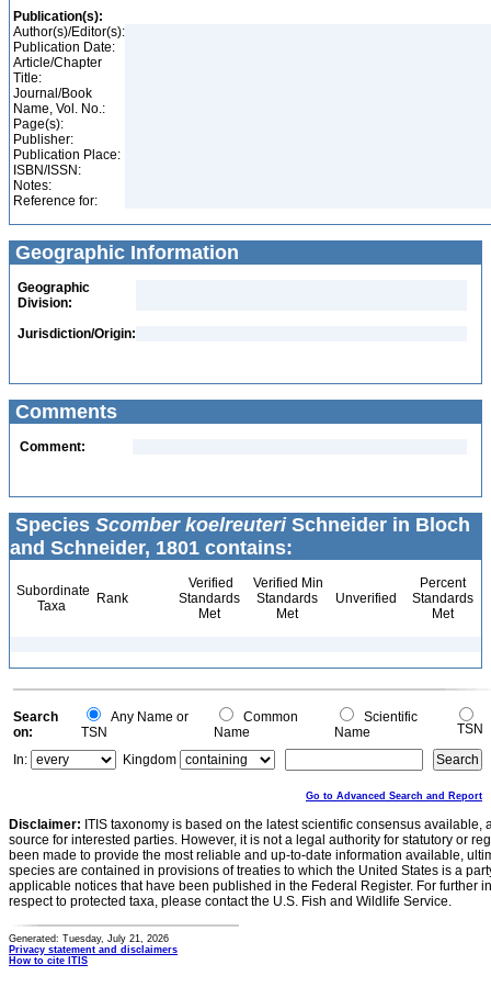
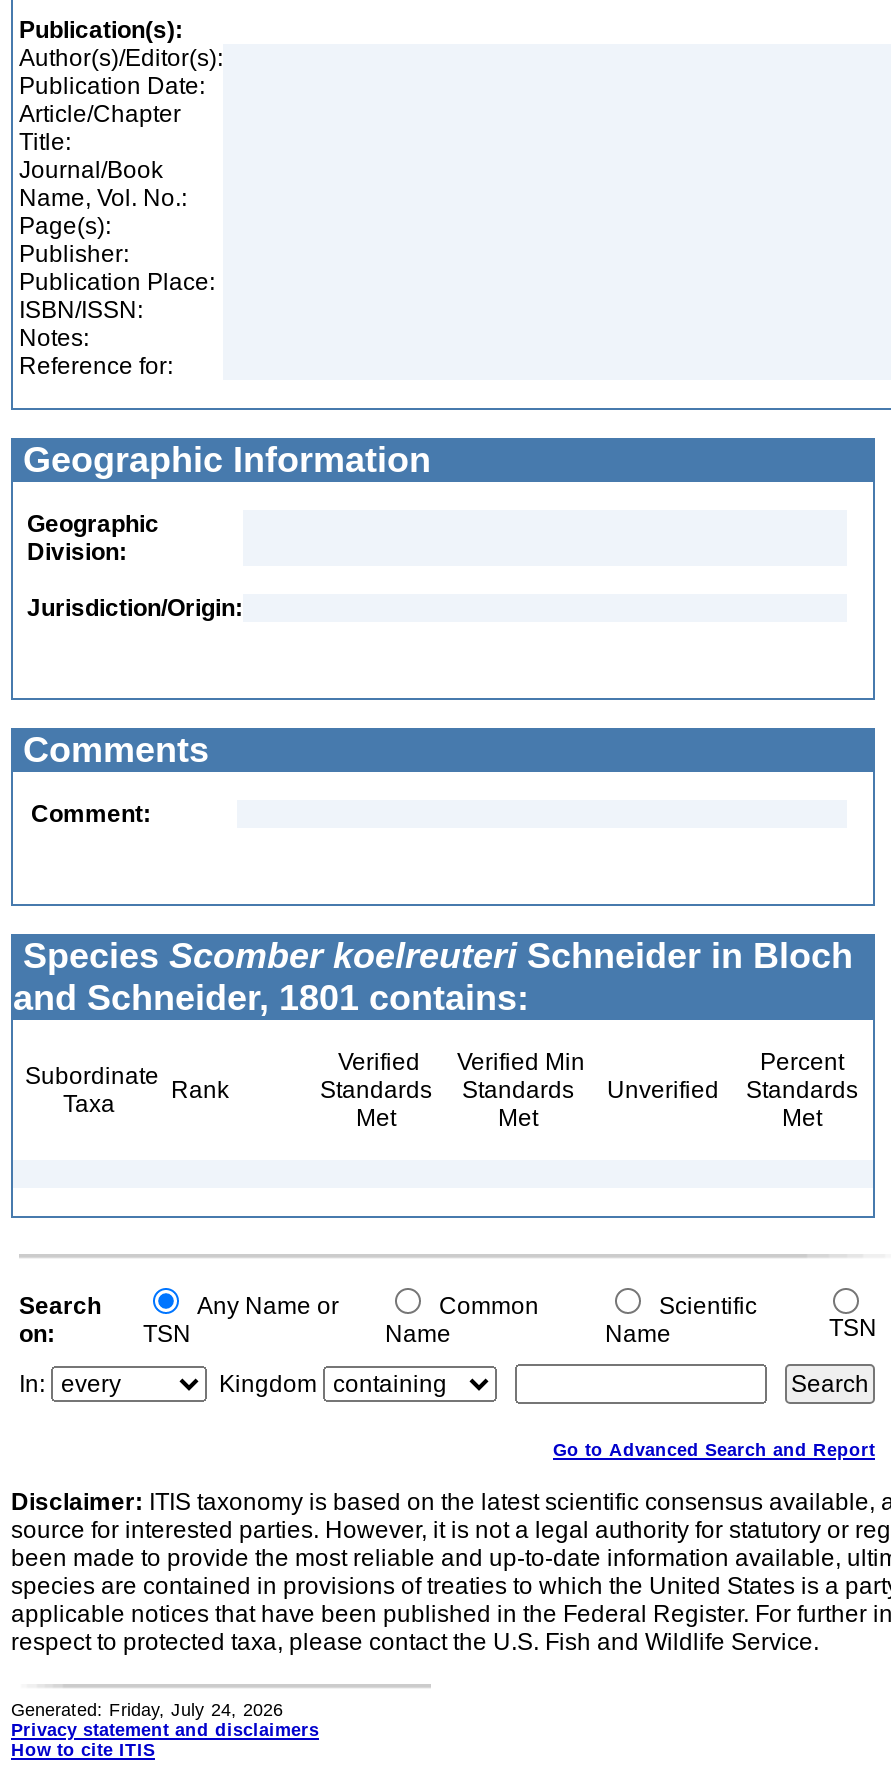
[9,933,169,944] Generated: Tuesday, July 21, 2026 -> [11,1700,283,1720] Generated: Friday, July 24, 2026

